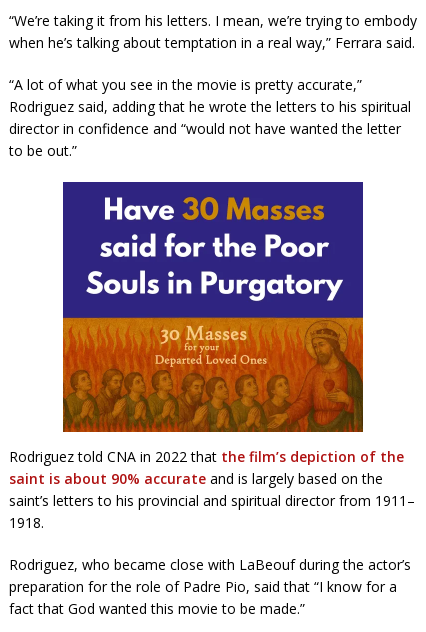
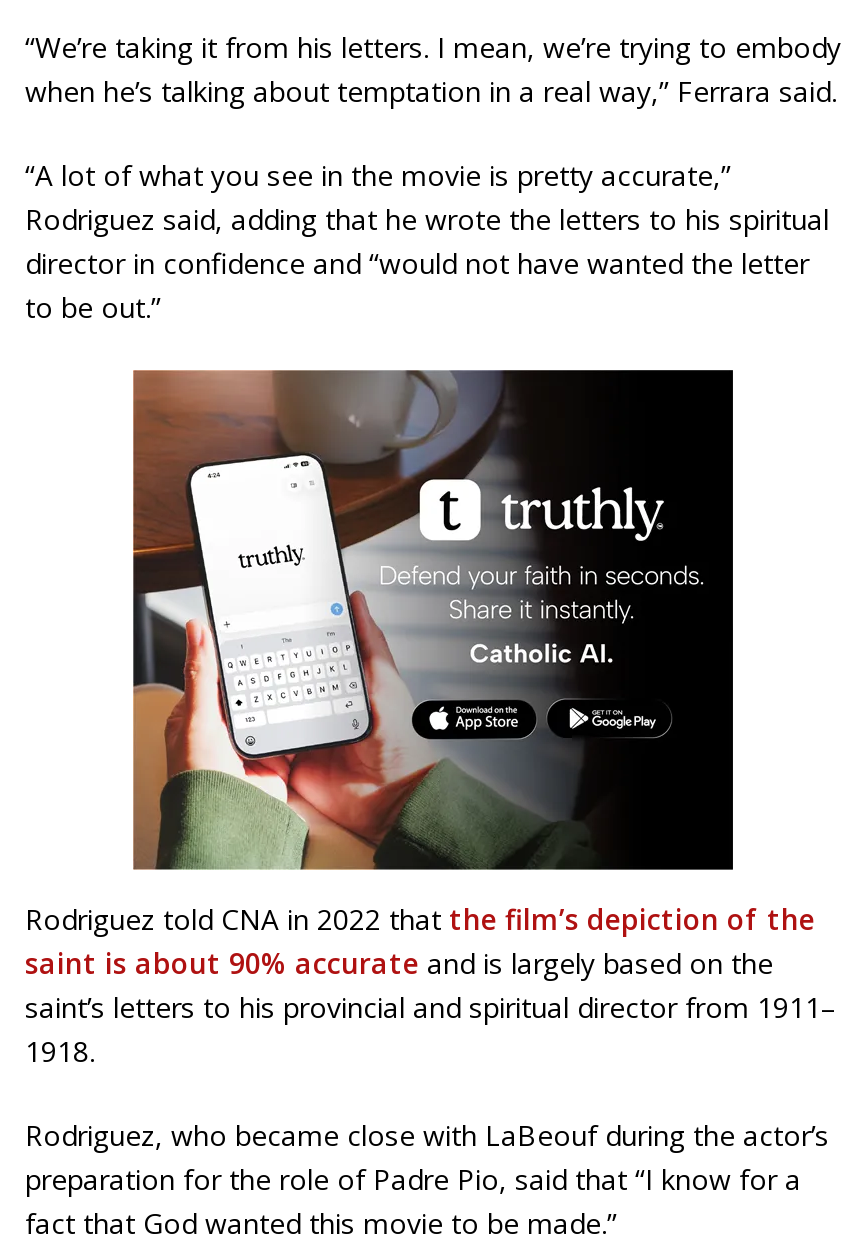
[62,181,364,433] [image] -> [131,368,735,872] [image]

